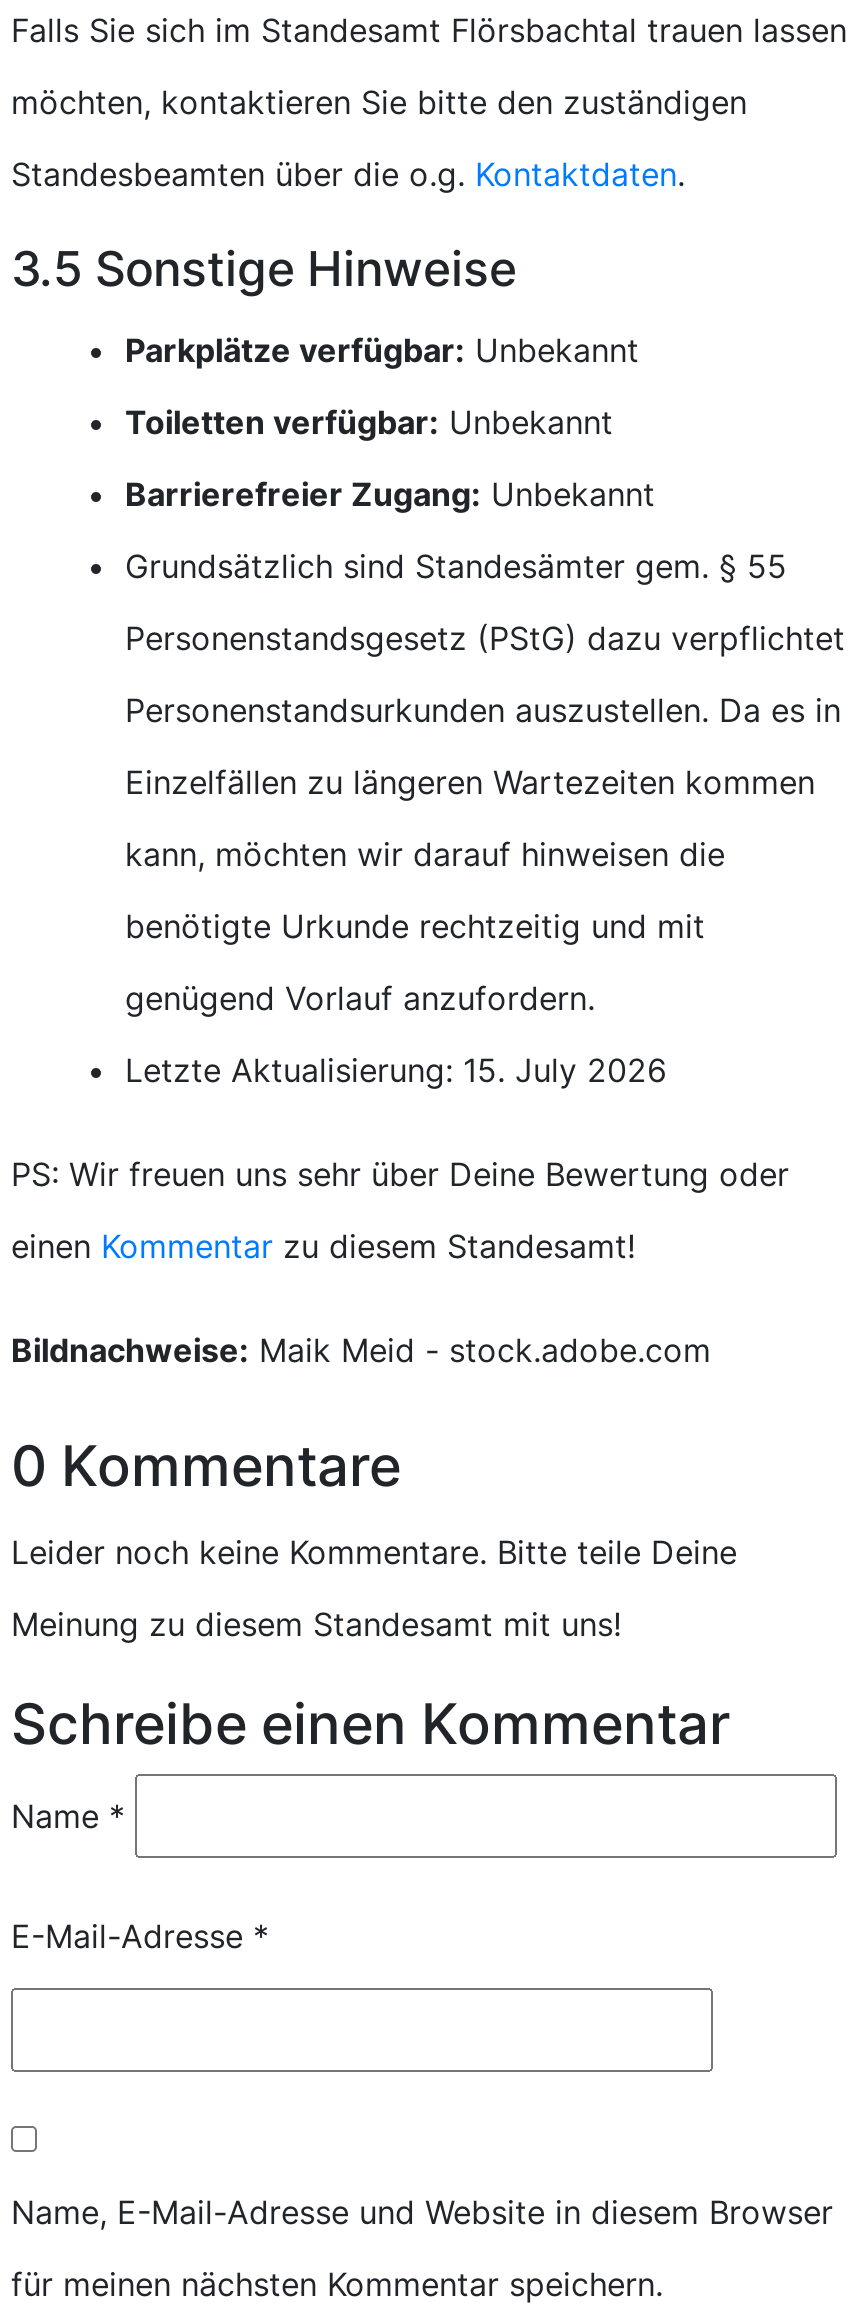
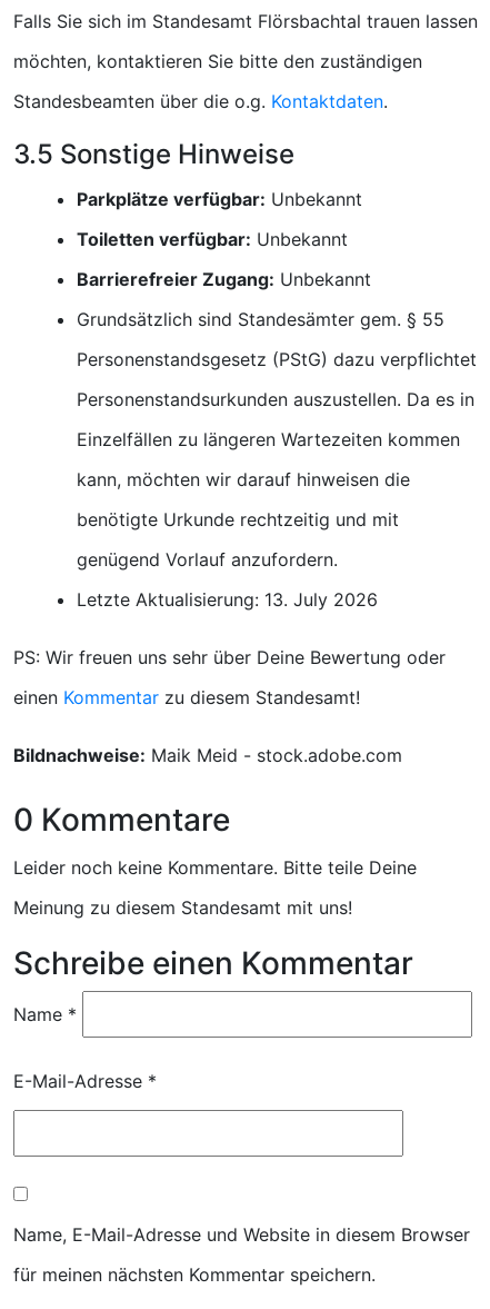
[125,1050,667,1090] Letzte Aktualisierung: 15. July 2026 -> [77,588,378,611] Letzte Aktualisierung: 13. July 2026

